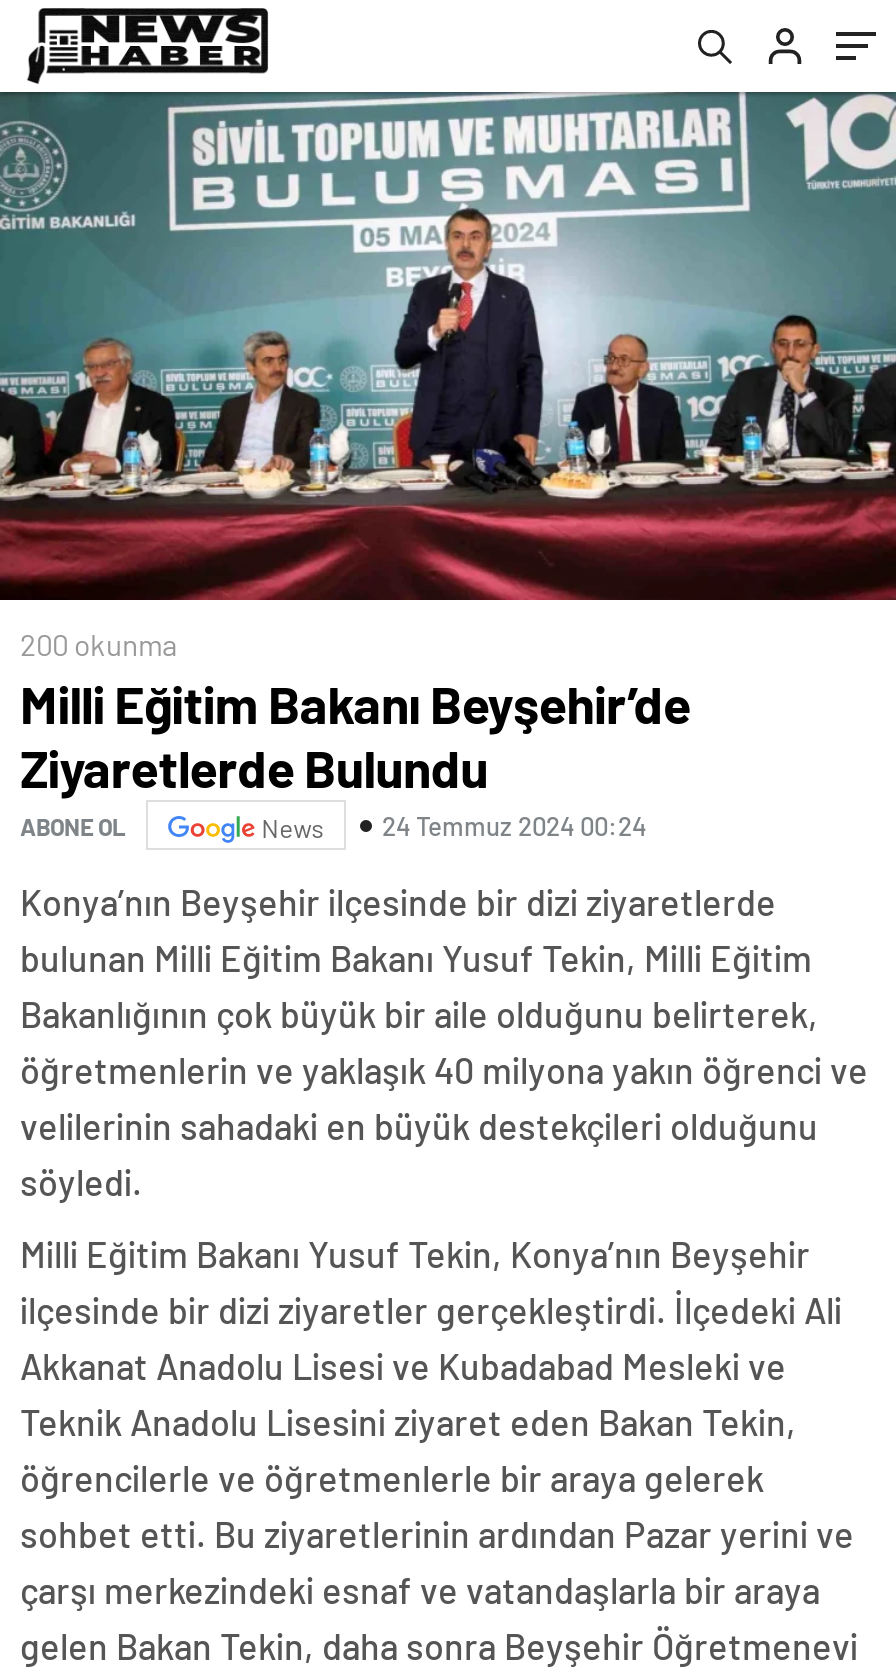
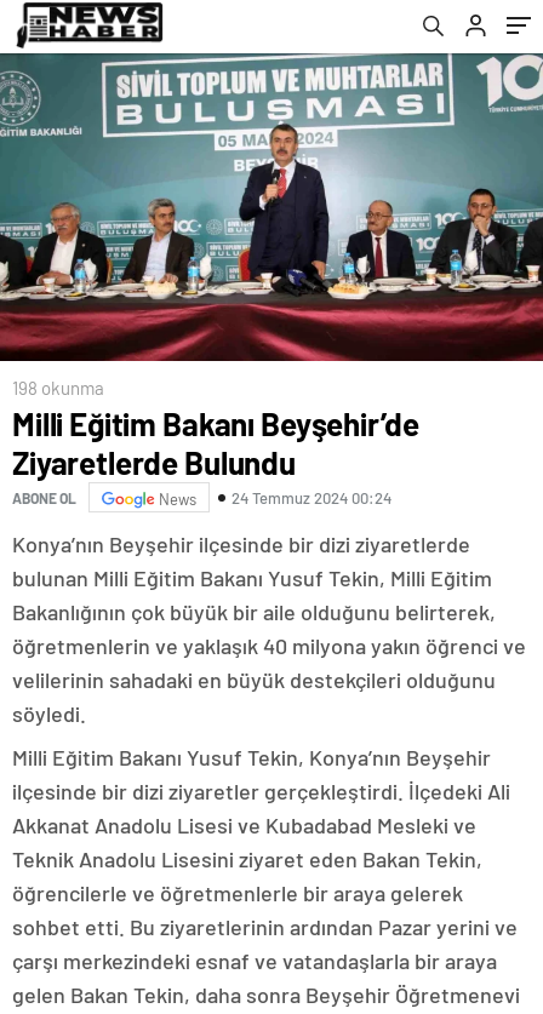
[20,627,178,663] 200 okunma -> [12,377,104,399] 198 okunma

